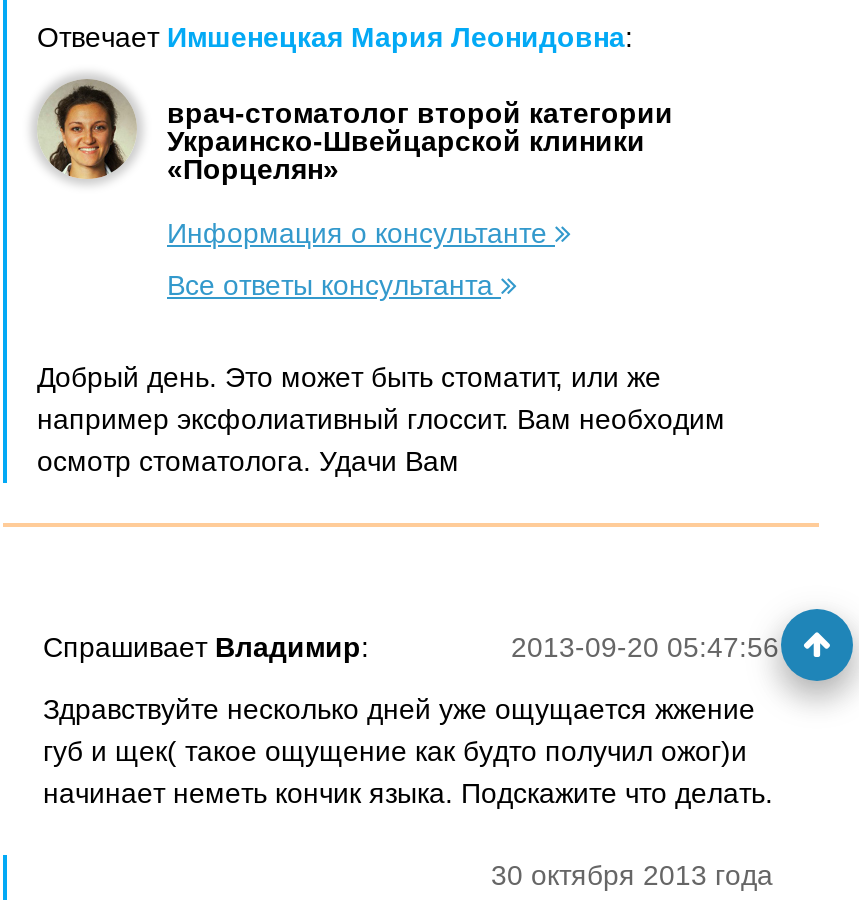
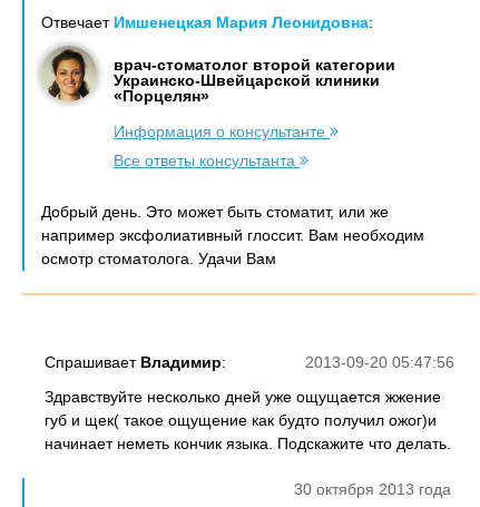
[773,607,853,703] [image] -> none

